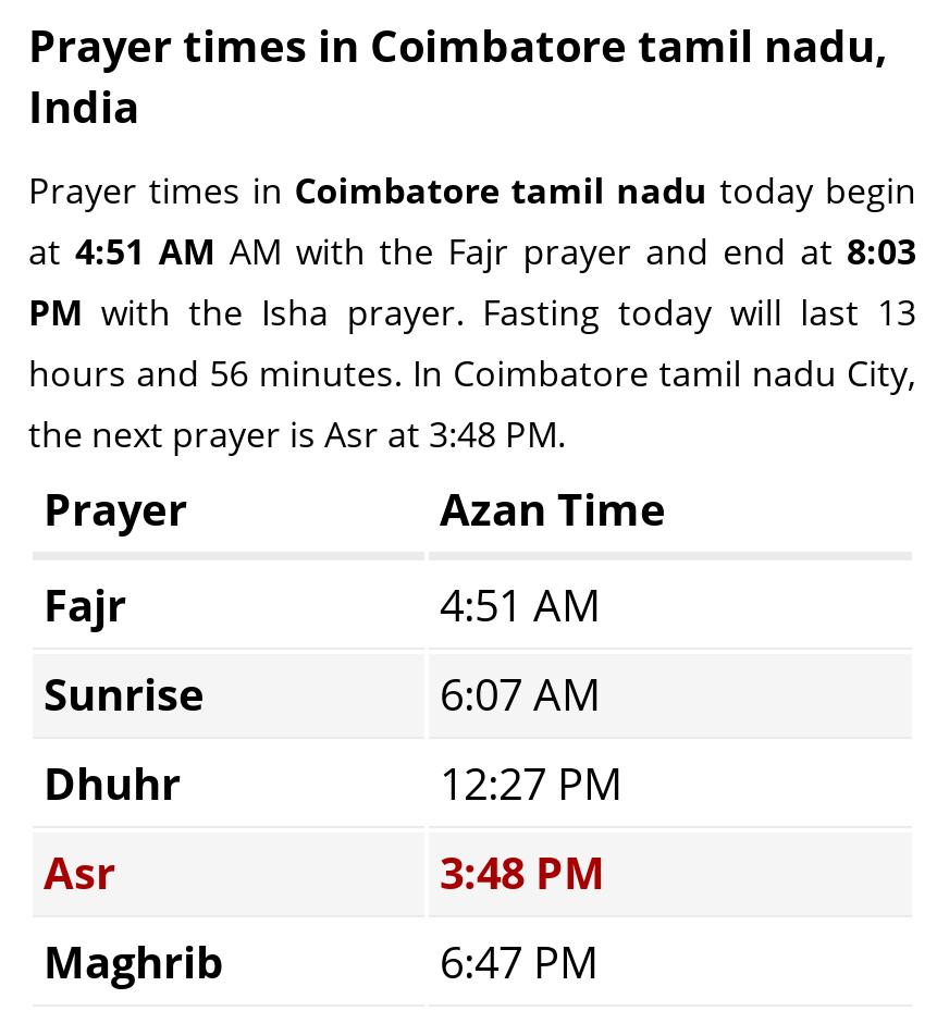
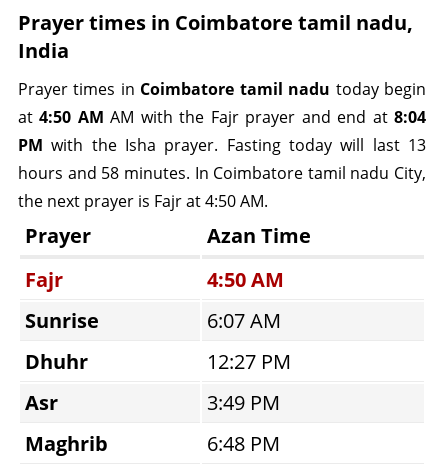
[28,227,916,275] at 4:51 AM AM with the Fajr prayer and end at 8:03 -> [18,106,426,128] at 4:50 AM AM with the Fajr prayer and end at 8:04
[28,349,916,397] hours and 56 minutes. In Coimbatore tamil nadu City, -> [18,162,426,184] hours and 58 minutes. In Coimbatore tamil nadu City,
[28,410,566,458] the next prayer is Asr at 3:48 PM. -> [18,190,268,212] the next prayer is Fajr at 4:50 AM.
[440,576,601,634] 4:51 AM -> [207,266,284,293] 4:50 AM
[440,843,605,902] 3:48 PM -> [207,389,280,416] 3:49 PM
[440,933,599,991] 6:47 PM -> [207,430,280,457] 6:48 PM

